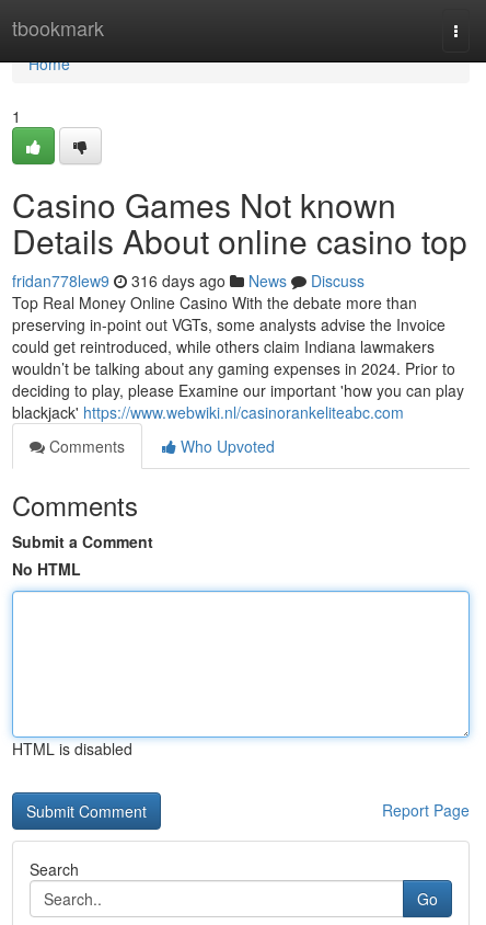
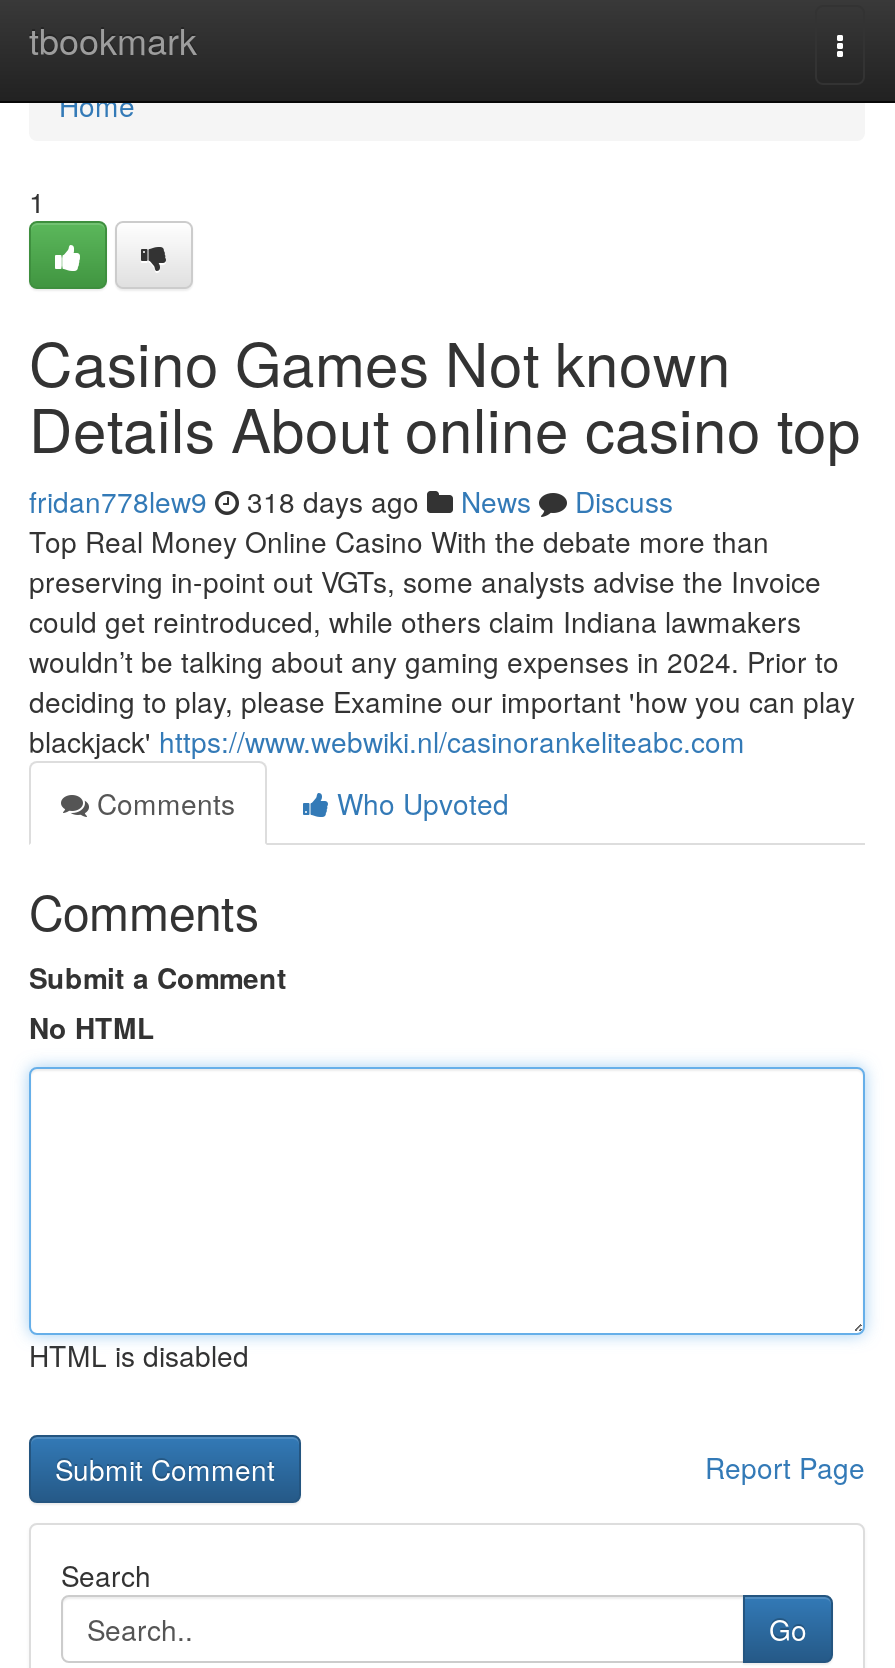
[12,270,364,292] fridan778lew9 316 days ago News Discuss -> [29,481,673,521] fridan778lew9 318 days ago News Discuss

